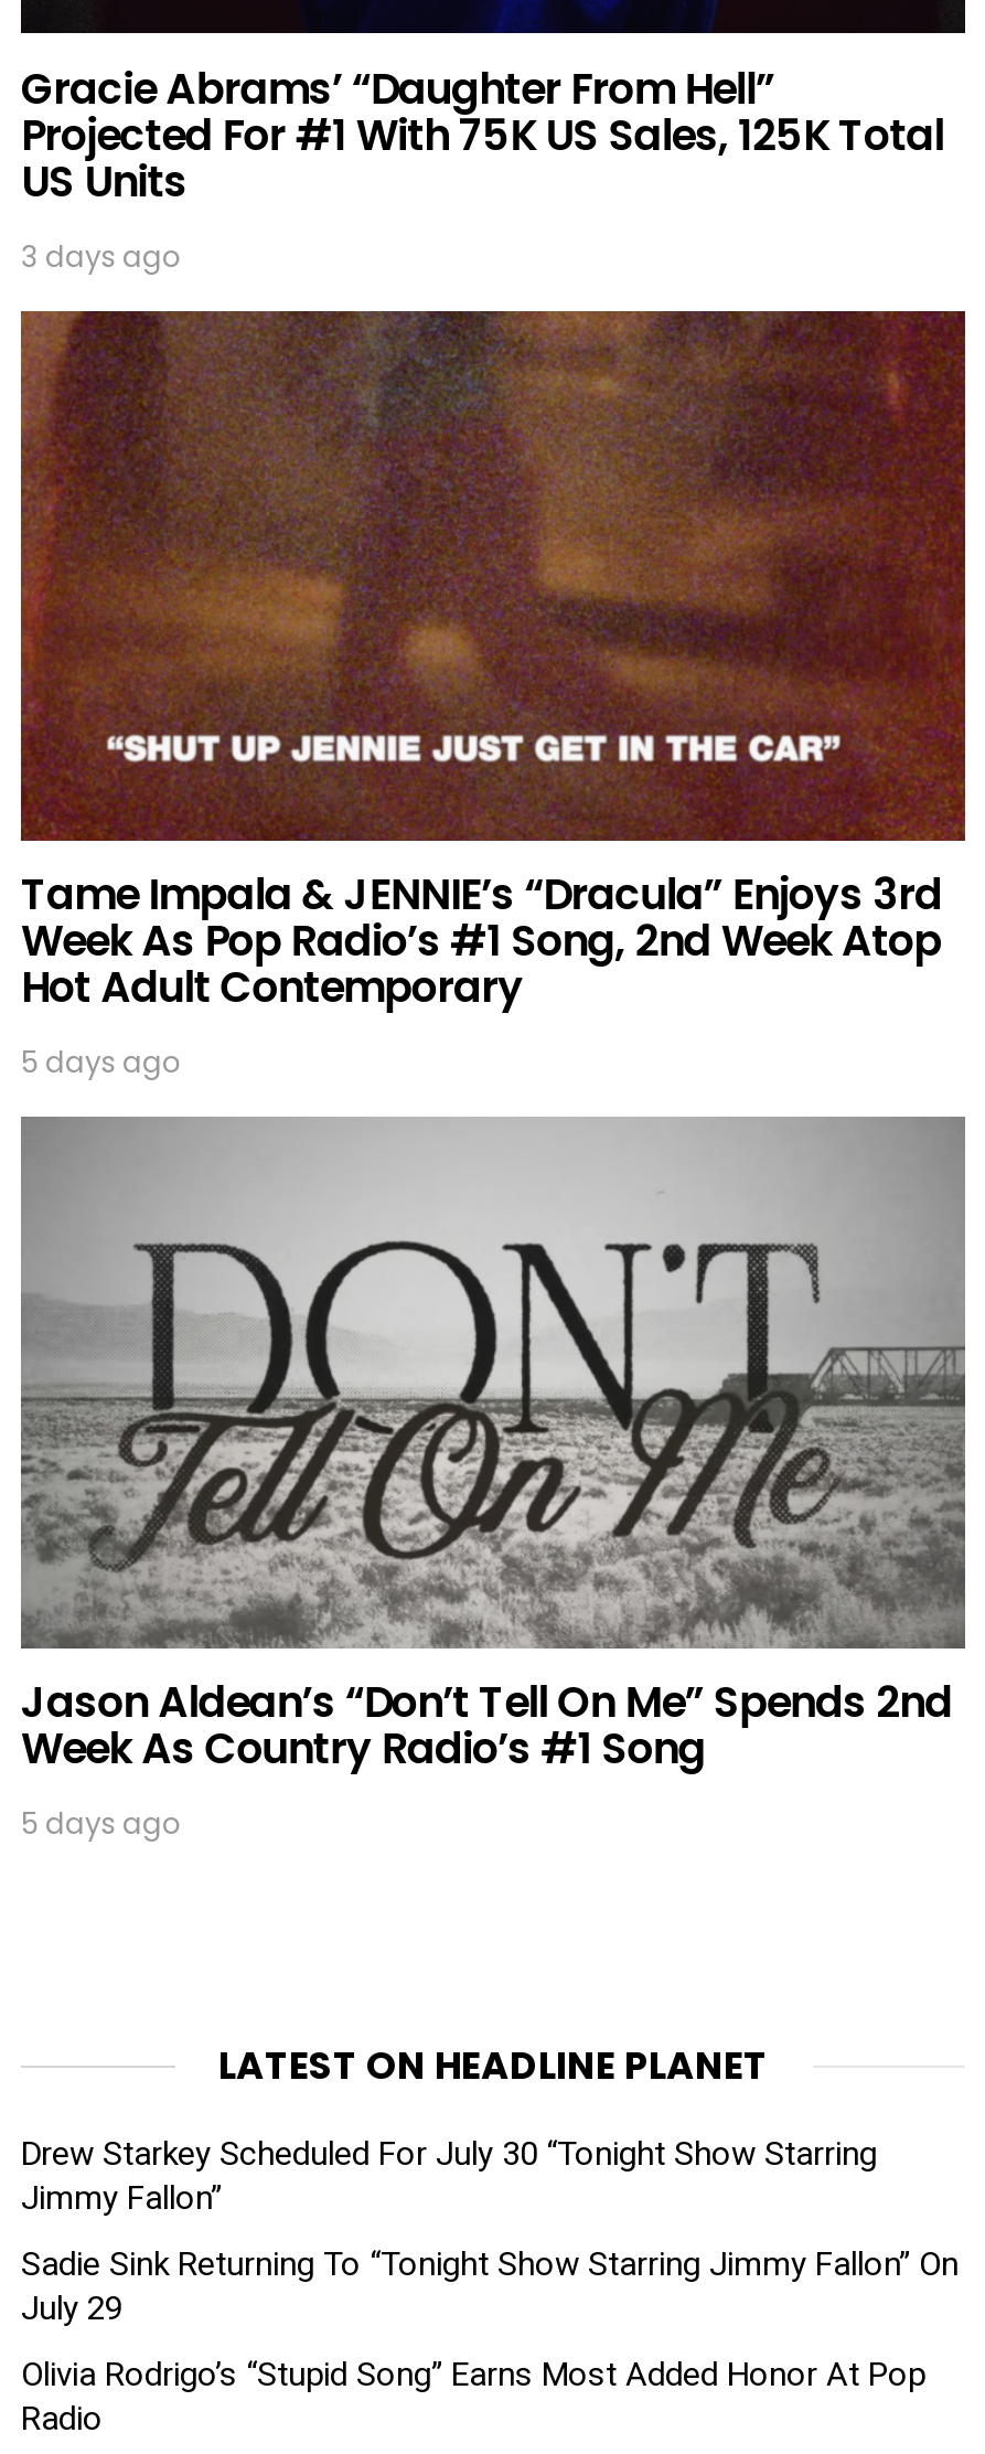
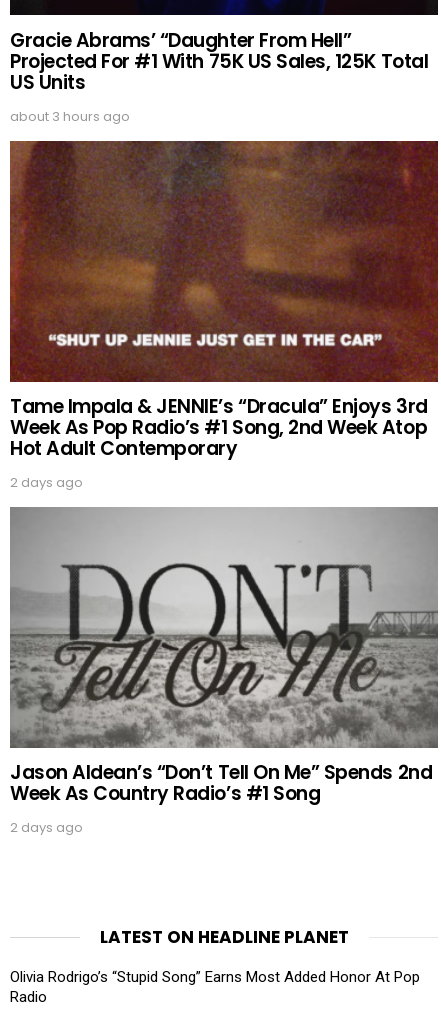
[21,235,182,277] 3 days ago -> [10,107,130,126] about 3 hours ago
[21,1043,182,1084] 5 days ago -> [10,473,83,492] 2 days ago
[21,1803,182,1845] 5 days ago -> [10,818,83,837] 2 days ago
[21,2134,959,2328] Drew Starkey Scheduled For July 30 “Tonight Show Starring | Jimmy Fallon” | Sadie Sink Returning To “Tonight Show Starring Jimmy Fallon” On | July 29 -> none

